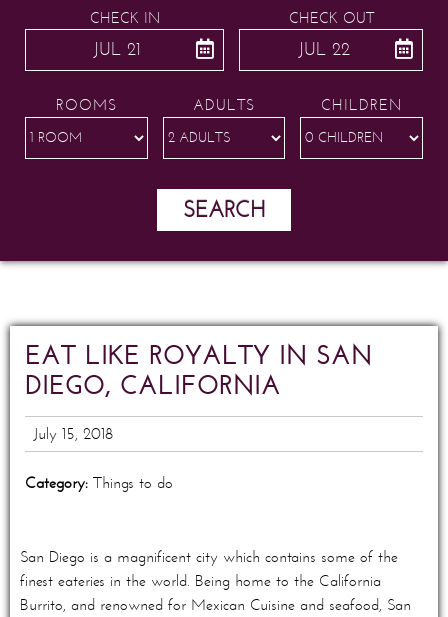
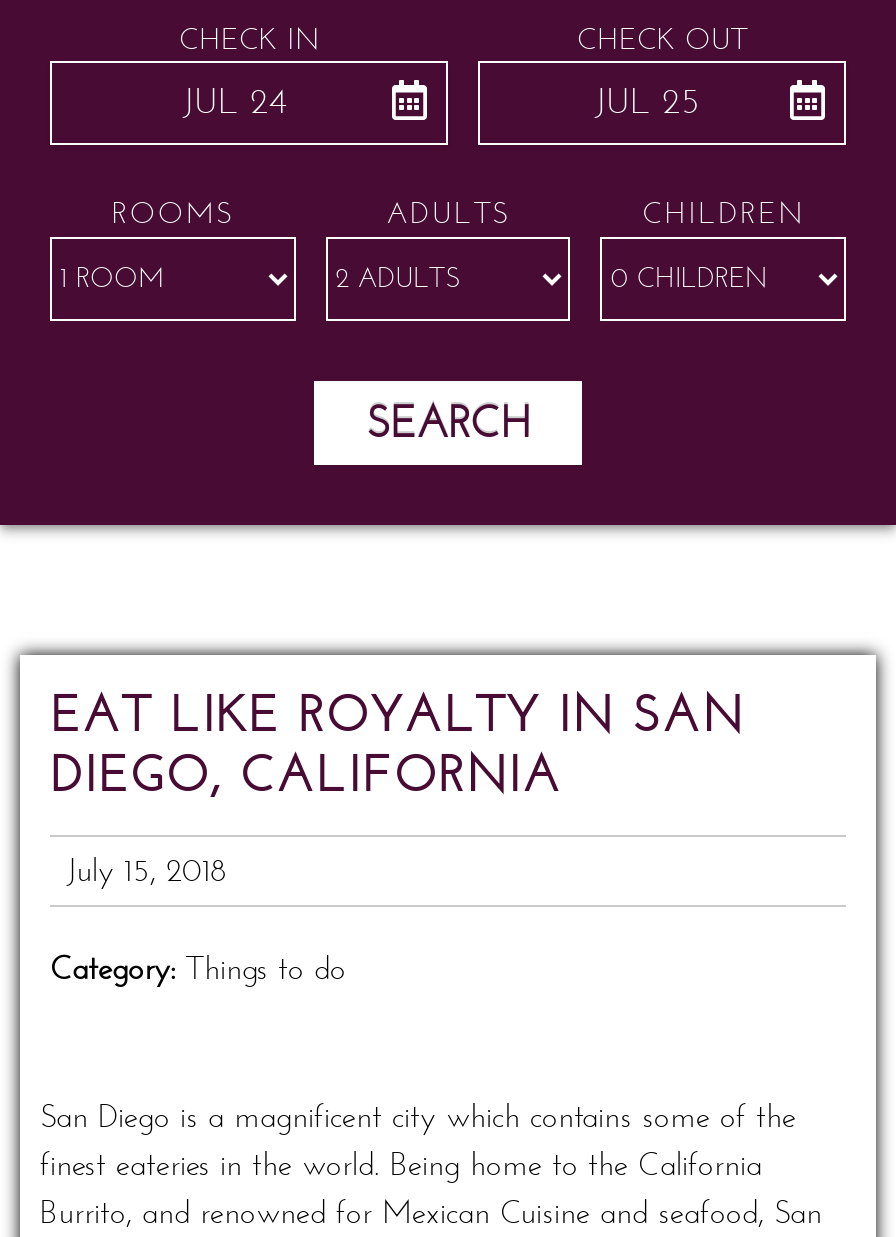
[93,38,141,60] JUL 21 -> [182,80,286,124] JUL 24
[297,38,349,60] JUL 22 -> [594,80,700,124] JUL 25

